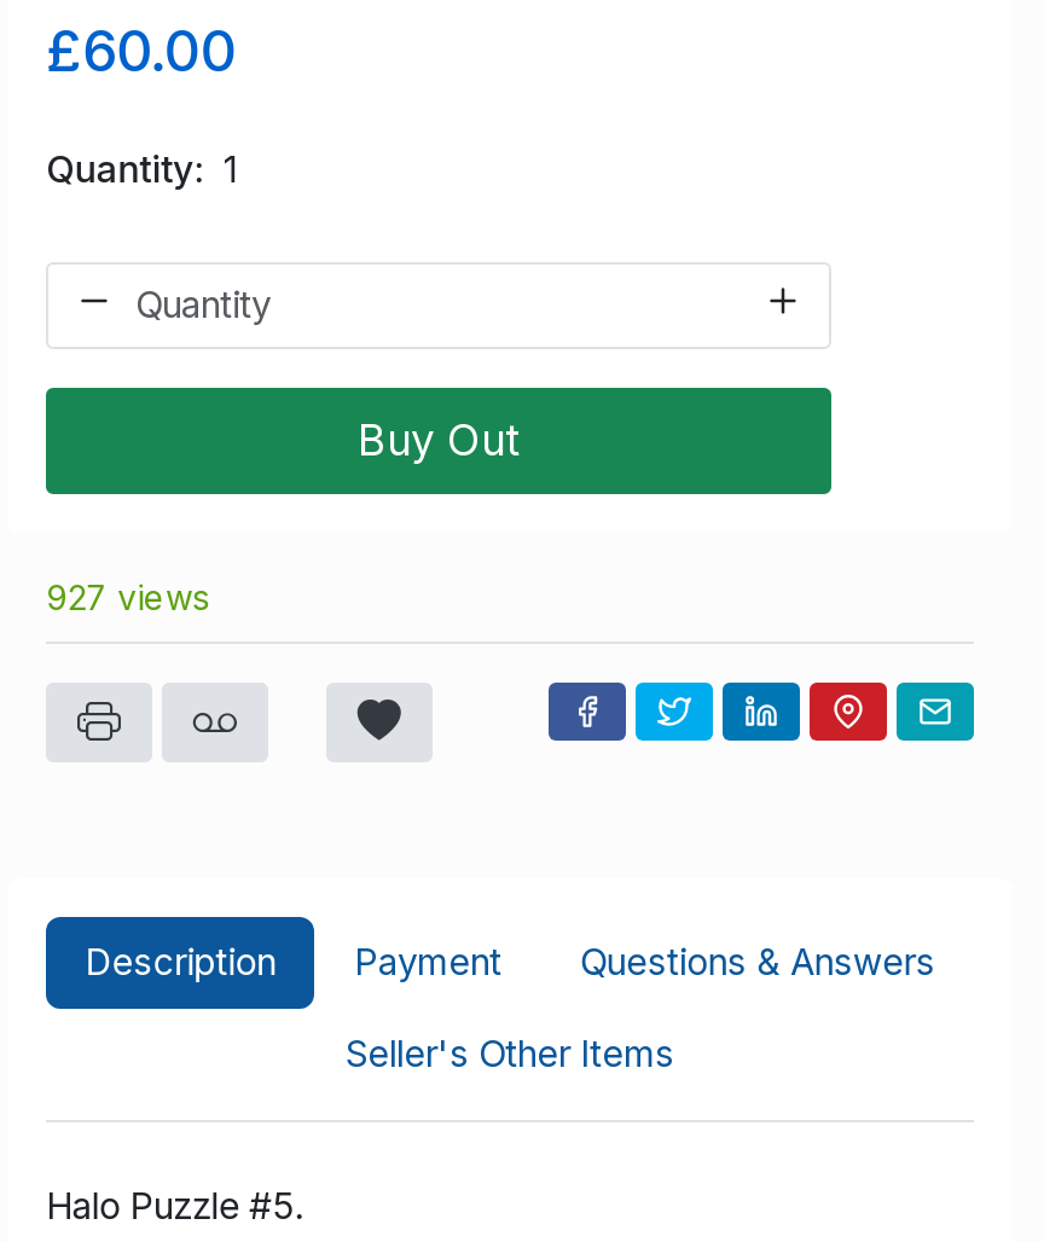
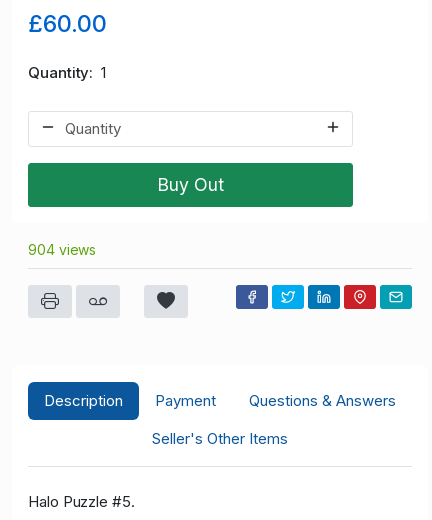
[46,576,209,617] 927 views -> [28,241,96,258] 904 views

